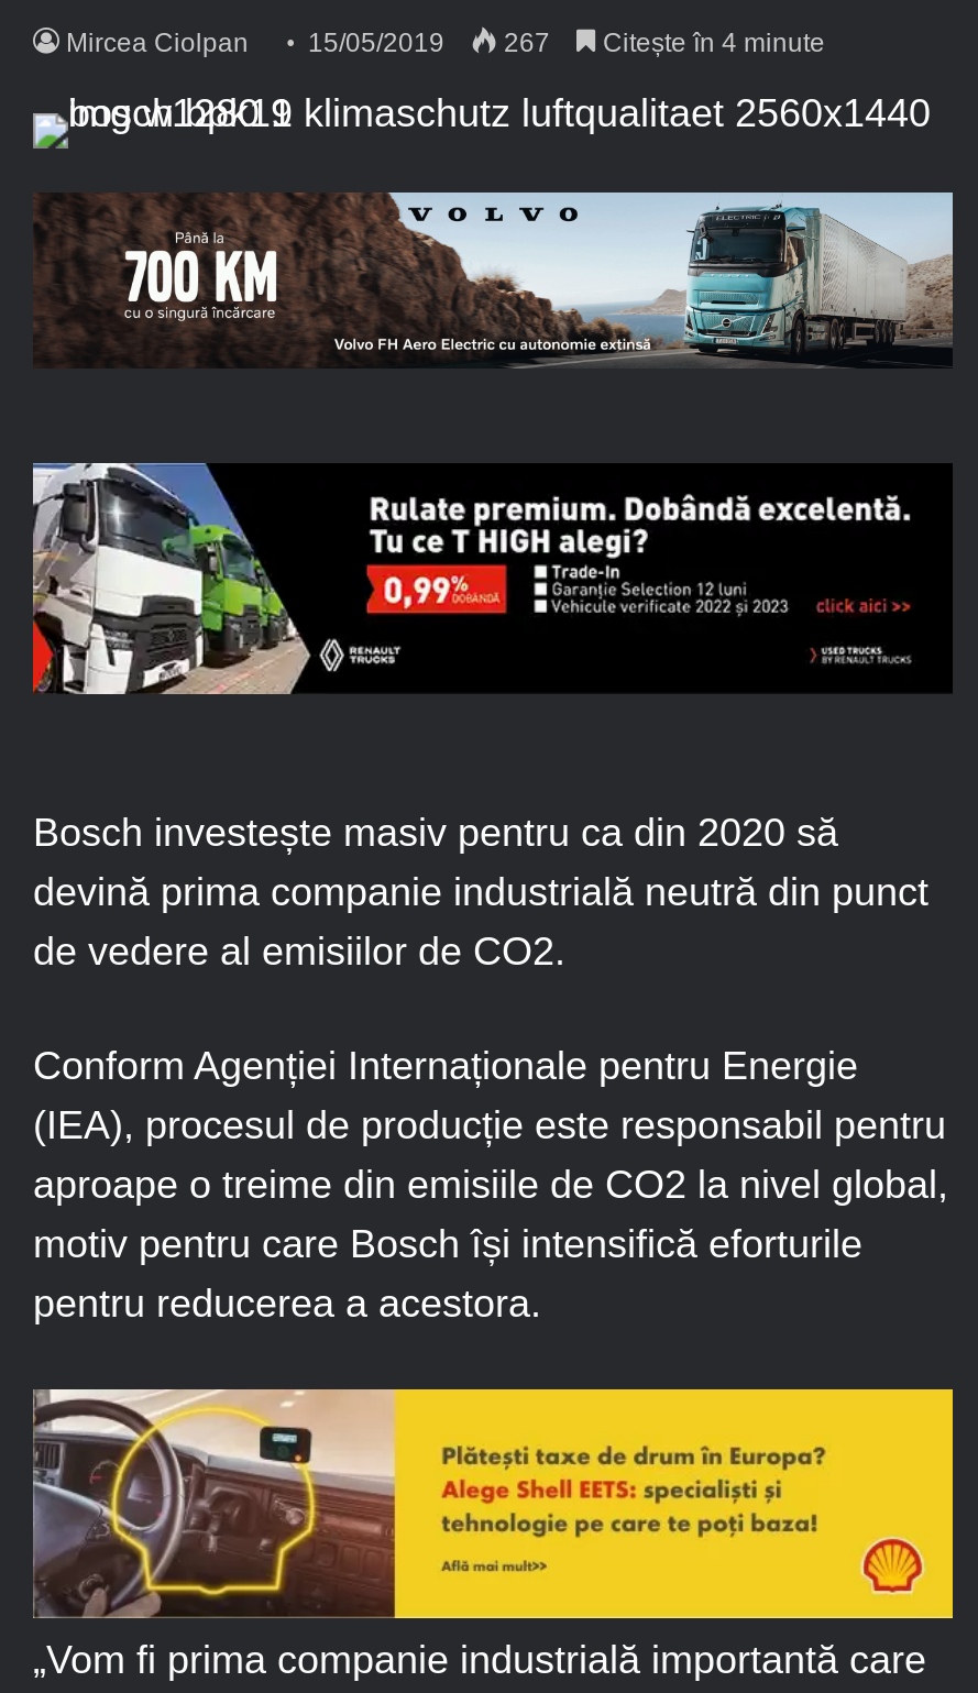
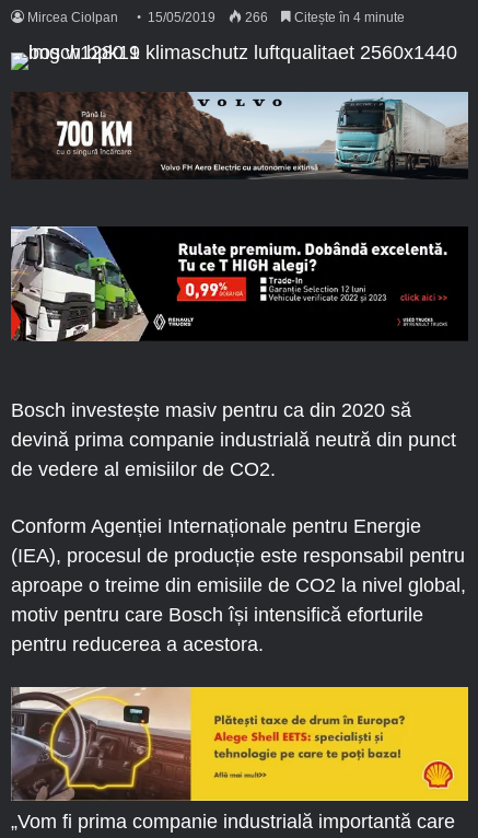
[66,27,825,58] Mircea Ciolpan 15/05/2019 267 Citește în 4 minute -> [27,10,405,25] Mircea Ciolpan 15/05/2019 266 Citește în 4 minute

